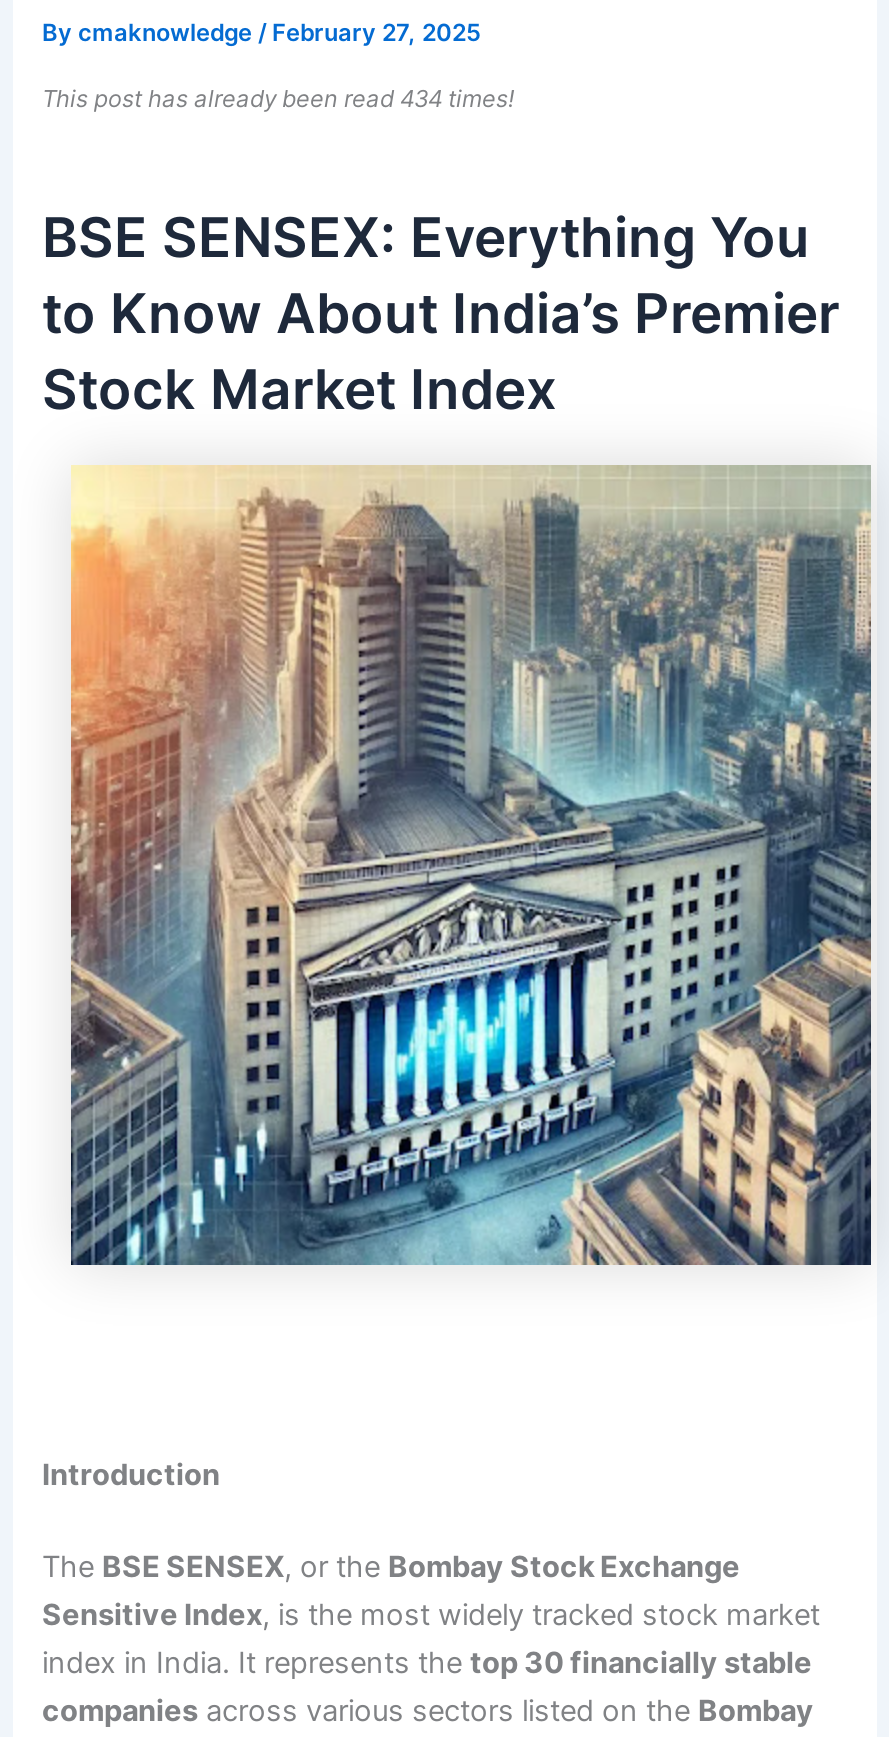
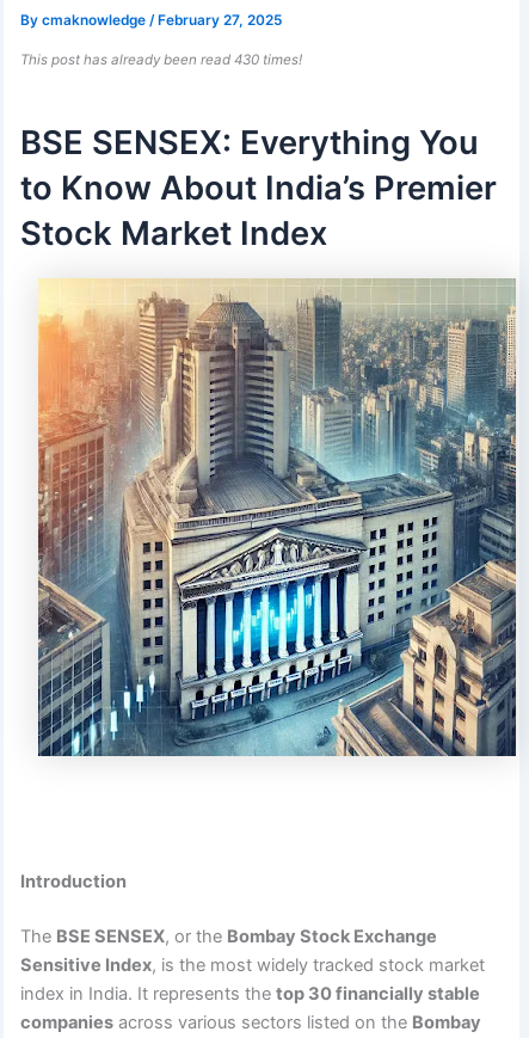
[42,85,514,113] This post has already been read 434 times! -> [21,51,303,68] This post has already been read 430 times!

